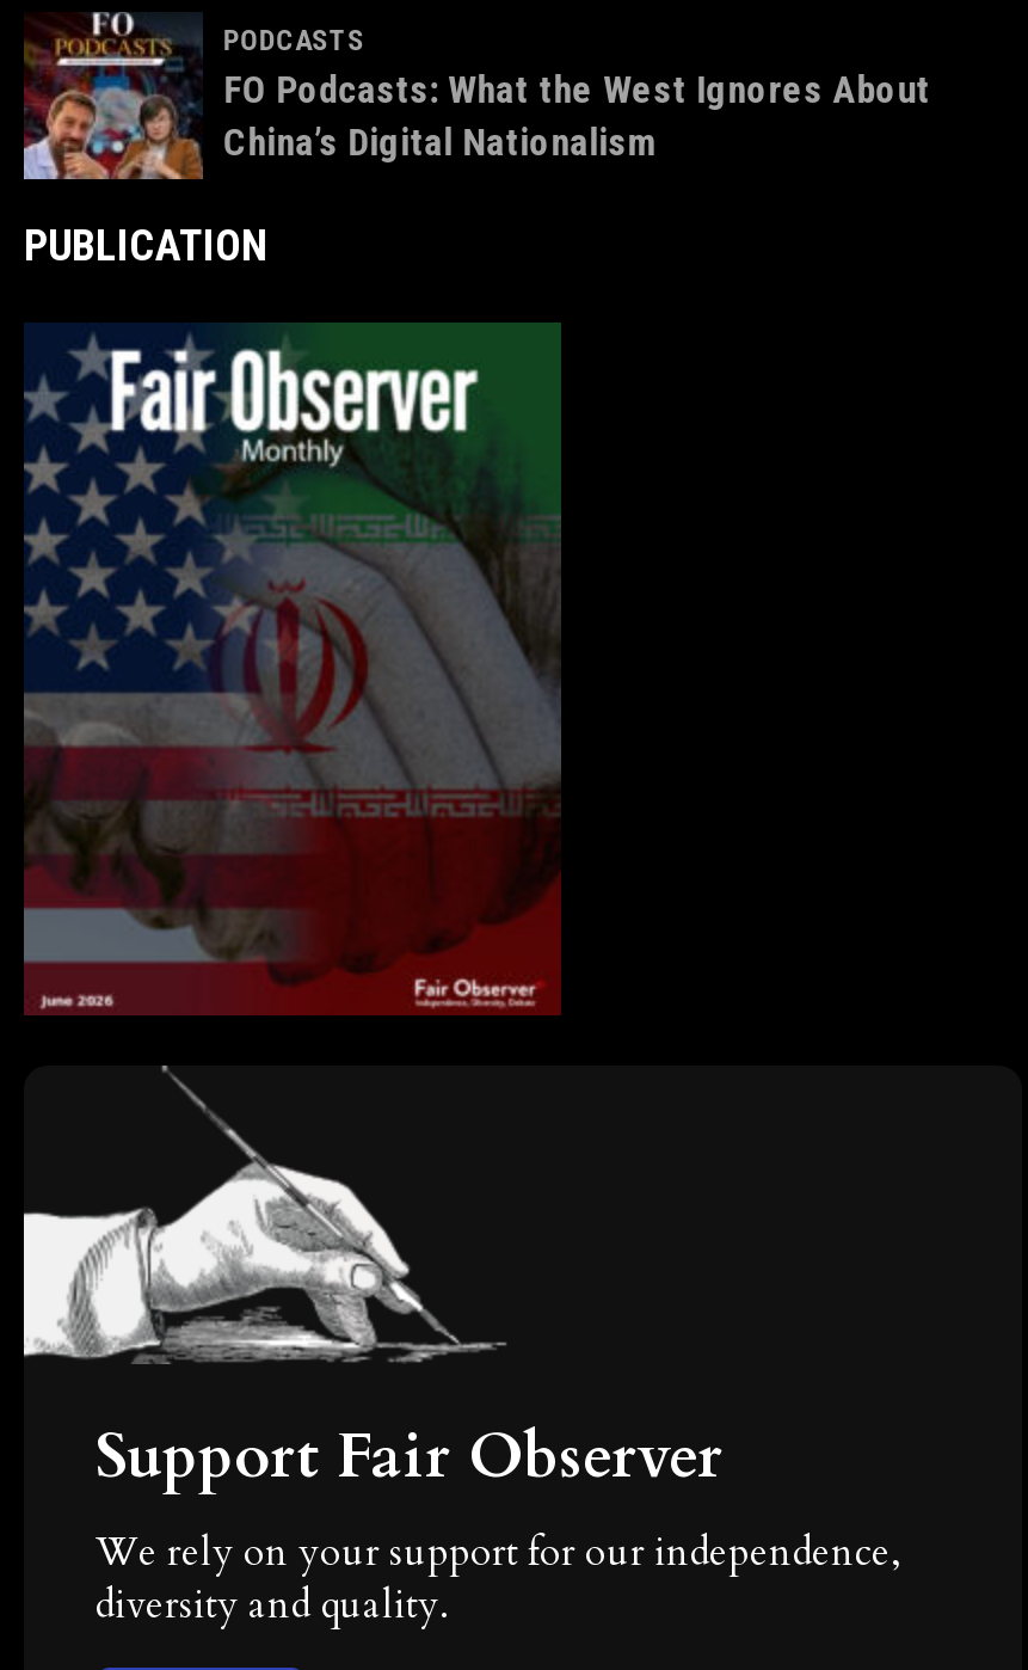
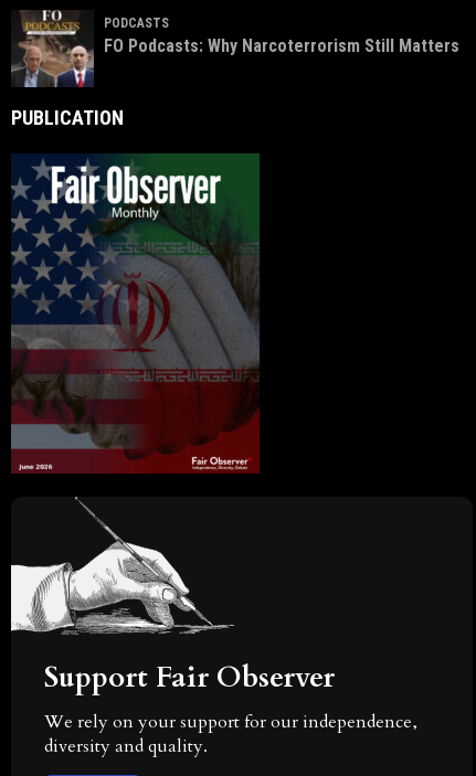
[21,14,930,182] [image] | FO Podcasts: What the West Ignores About | China’s Digital Nationalism -> [11,10,459,88] [image] | FO Podcasts: Why Narcoterrorism Still Matters

